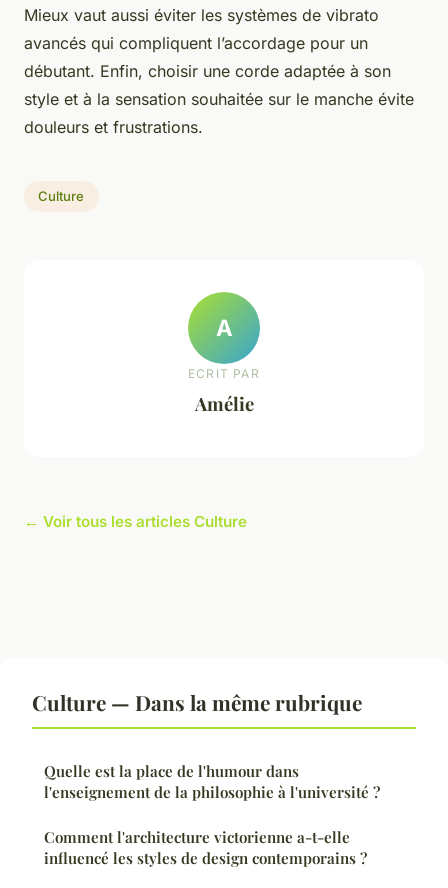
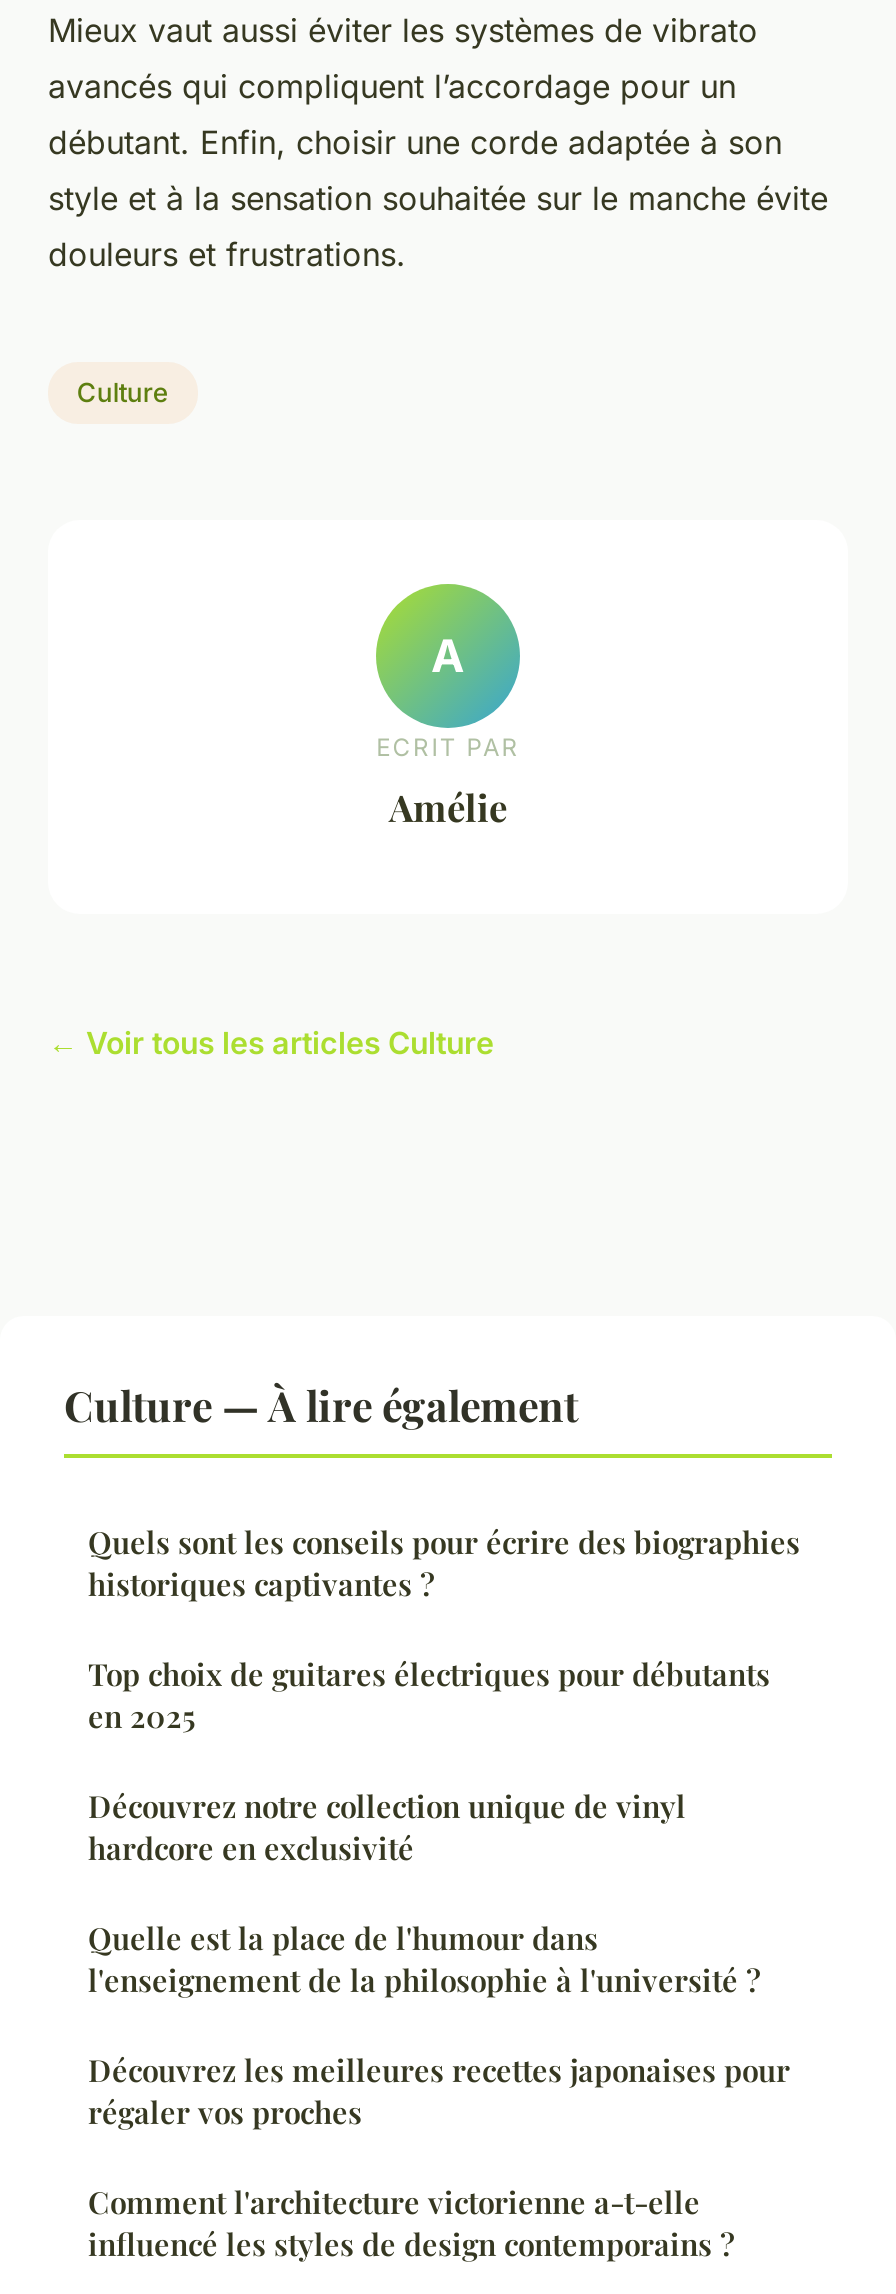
[32,688,362,716] Culture — Dans la même rubrique -> [64,1377,800,1869] Culture — À lire également | Quels sont les conseils pour écrire des biographies | historiques captivantes ? | Top choix de guitares électriques pour débutants | en 2025 | Découvrez notre collection unique de vinyl | hardcore en exclusivité
none -> [88,2051,790,2133] Découvrez les meilleures recettes japonaises pour | régaler vos proches

